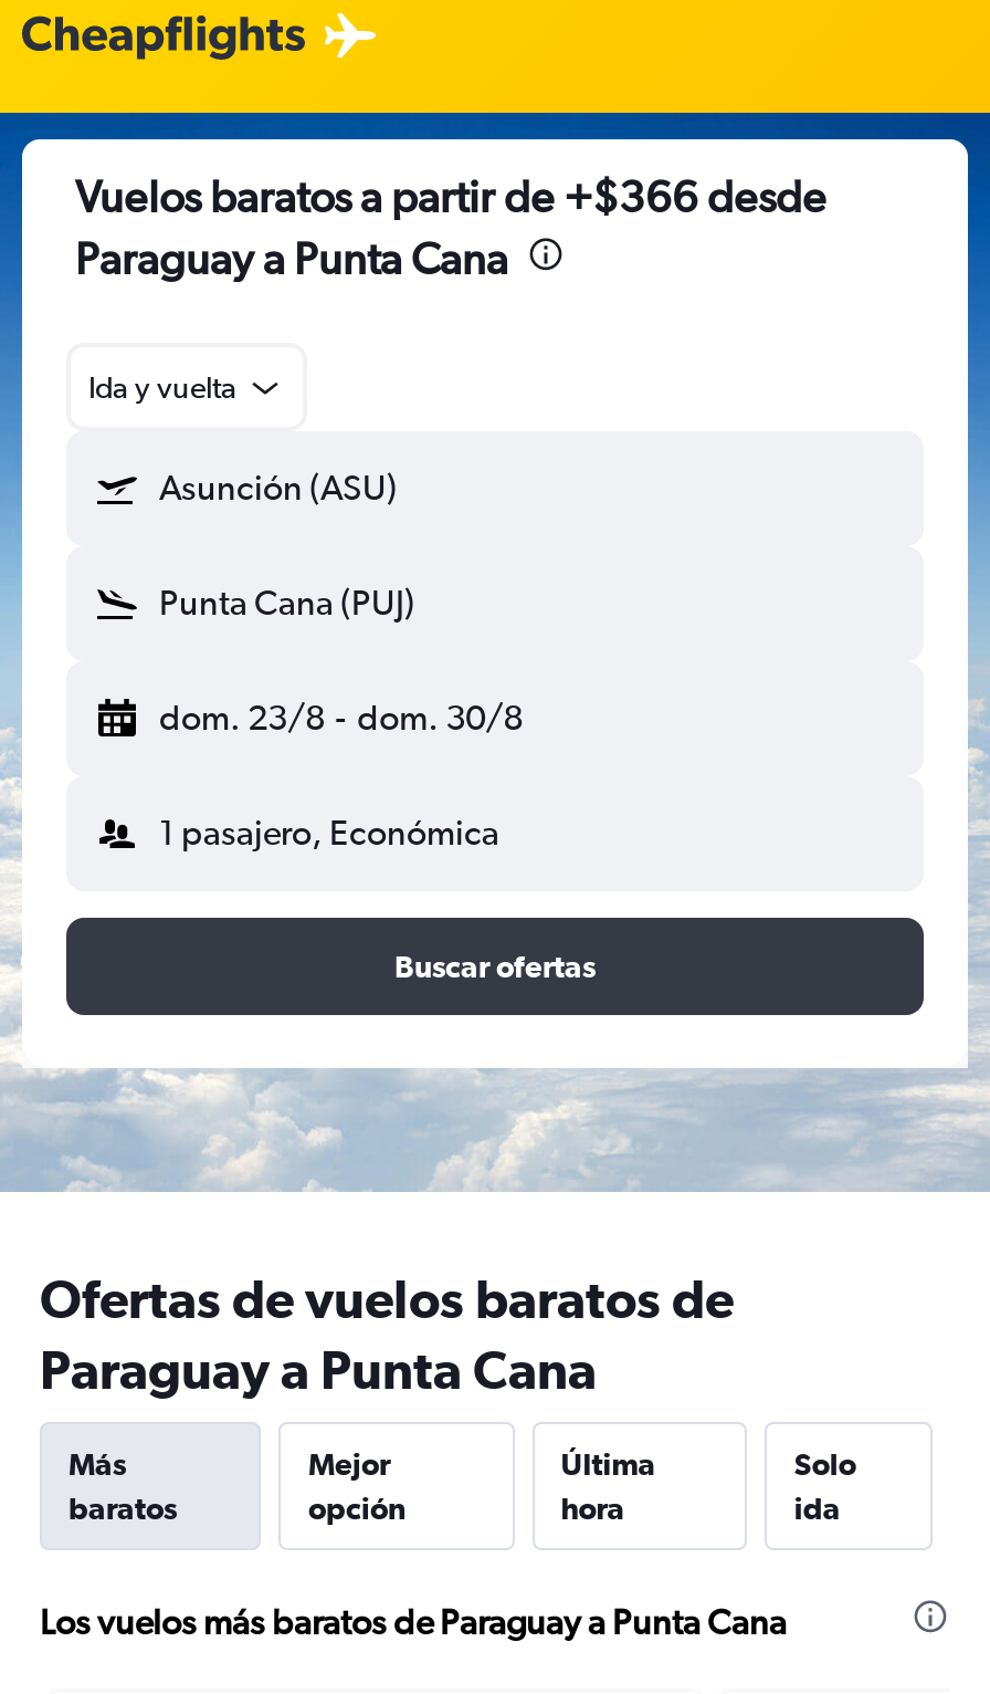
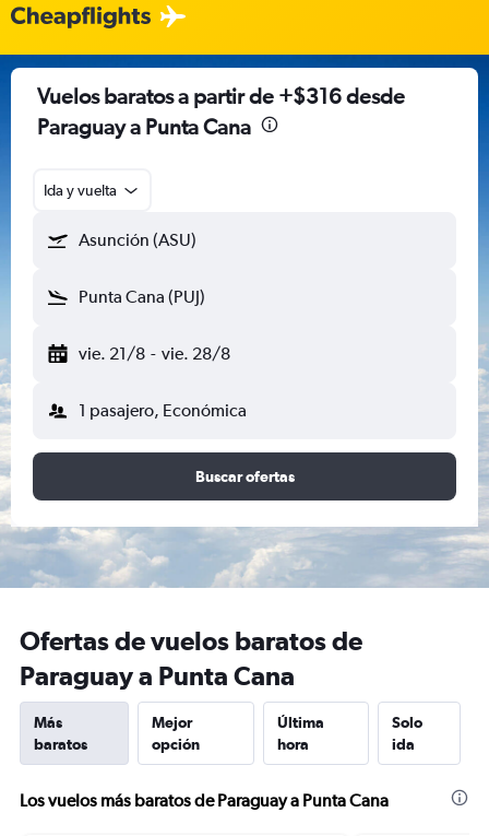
[75,170,826,221] Vuelos baratos a partir de +$366 desde -> [37,83,405,108] Vuelos baratos a partir de +$316 desde
[159,697,523,739] dom. 23/8 - dom. 30/8 -> [79,343,230,364] vie. 21/8 - vie. 28/8

